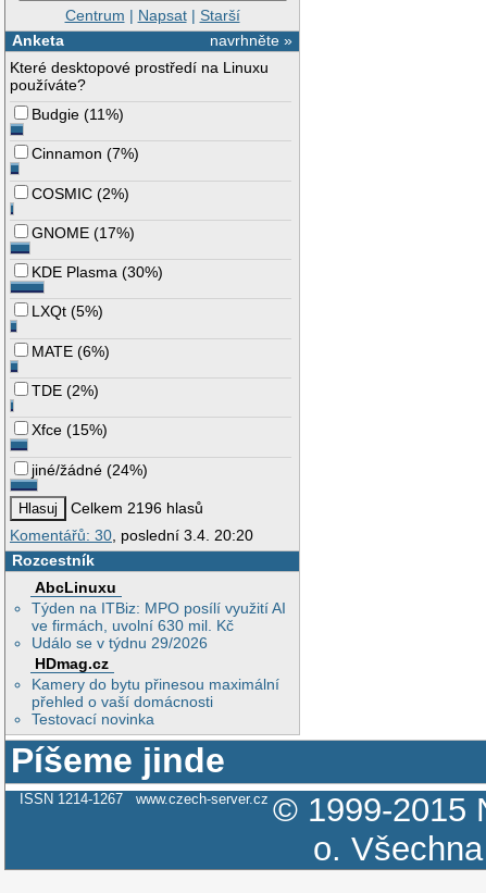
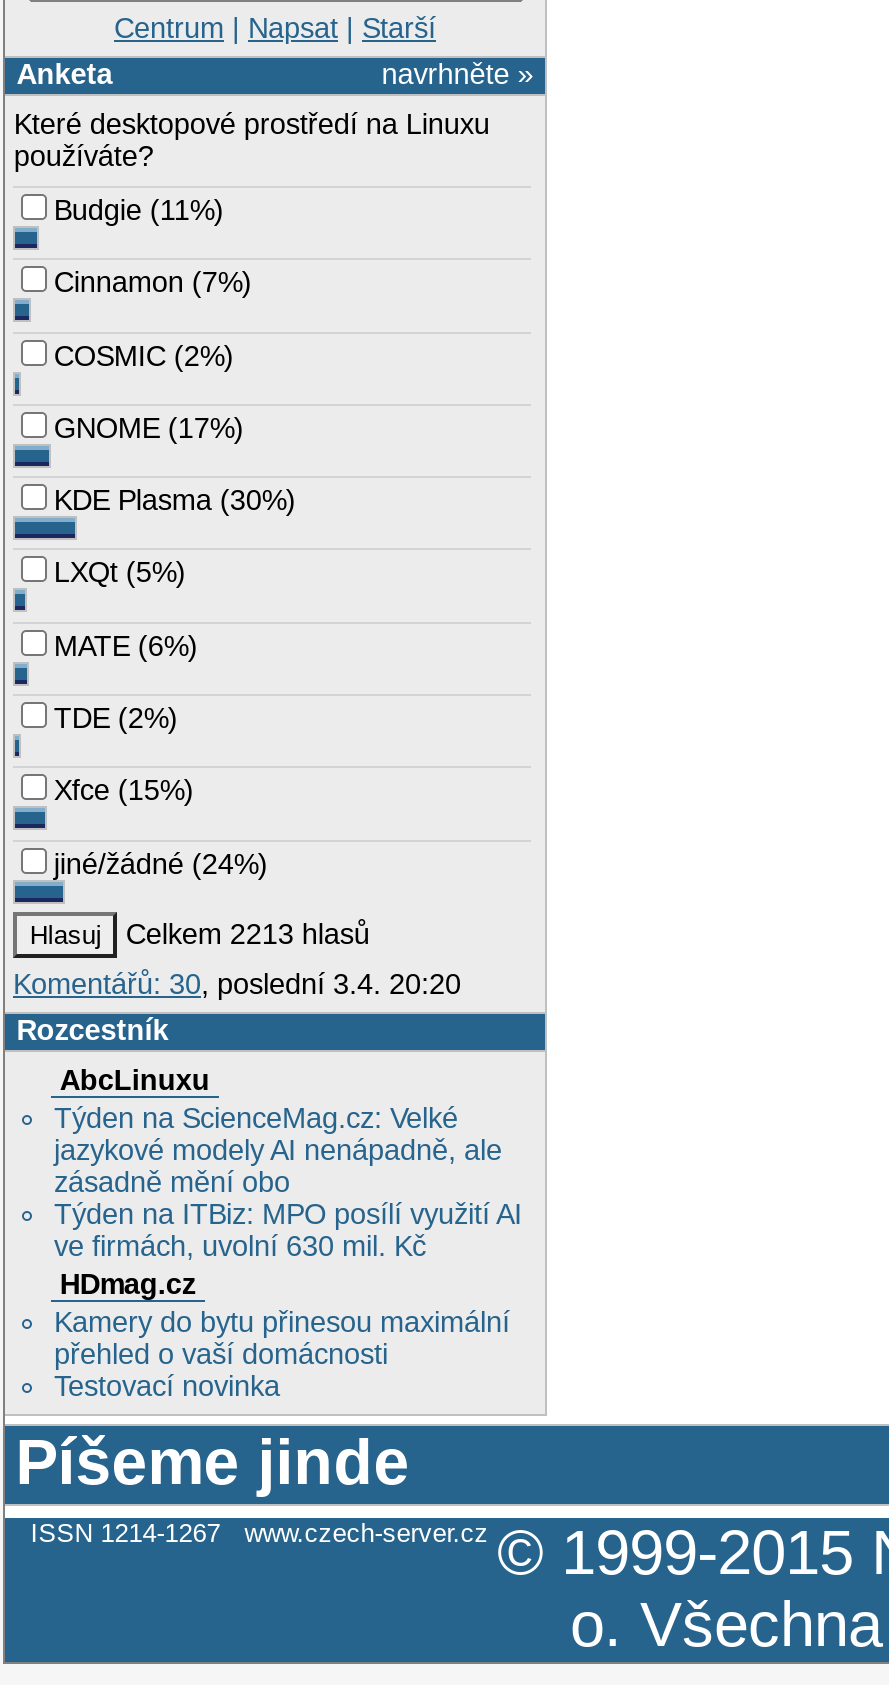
[67,499,204,517] Celkem 2196 hlasů -> [118,918,370,950] Celkem 2213 hlasů
none -> [54,1102,502,1198] Týden na ScienceMag.cz: Velké | jazykové modely AI nenápadně, ale | zásadně mění obo
moved [32,599,286,634] -> [54,1198,522,1262]: Týden na ITBiz: MPO posílí využití AI | ve firmách, uvolní 630 mil. Kč
[32,634,208,651] Událo se v týdnu 29/2026 -> none

